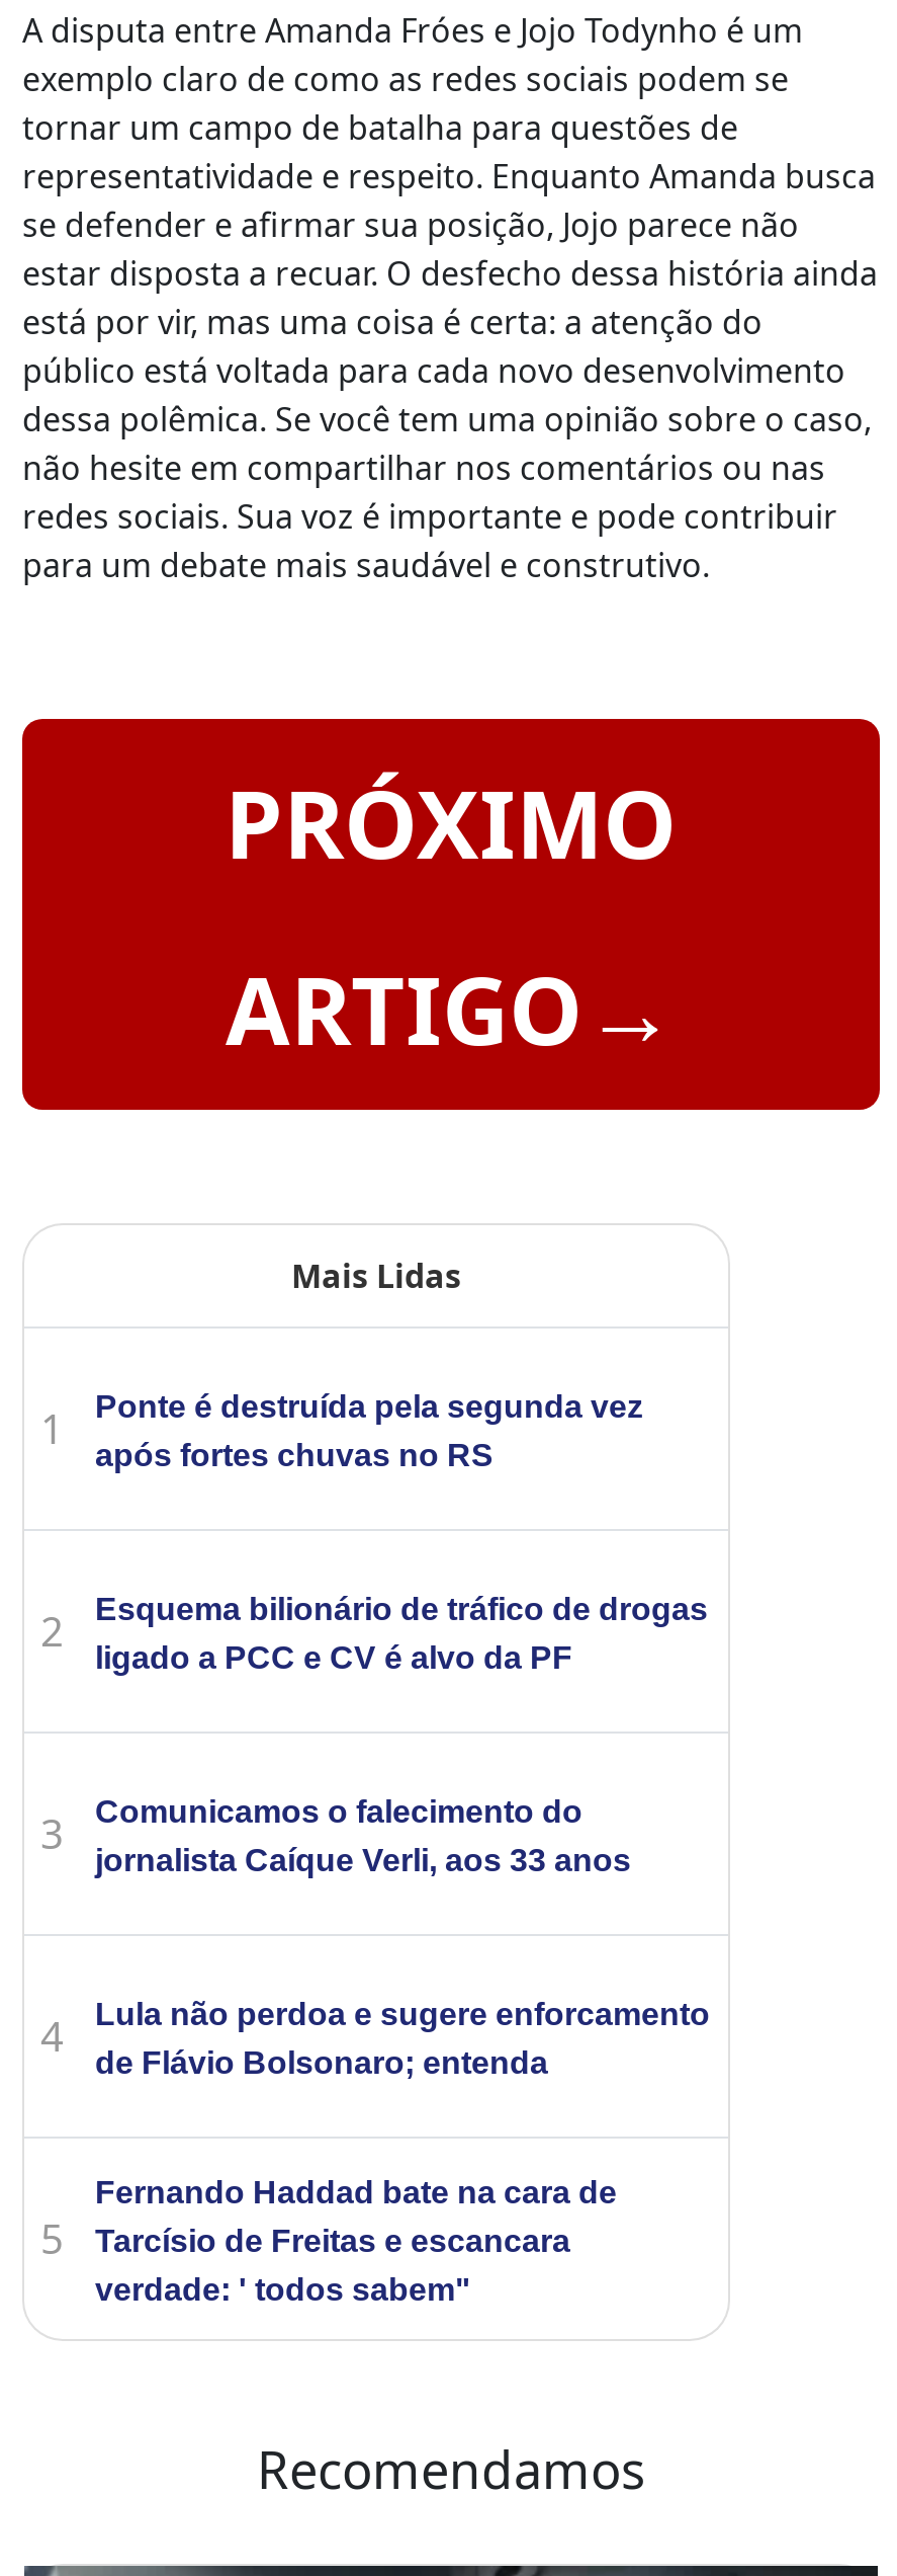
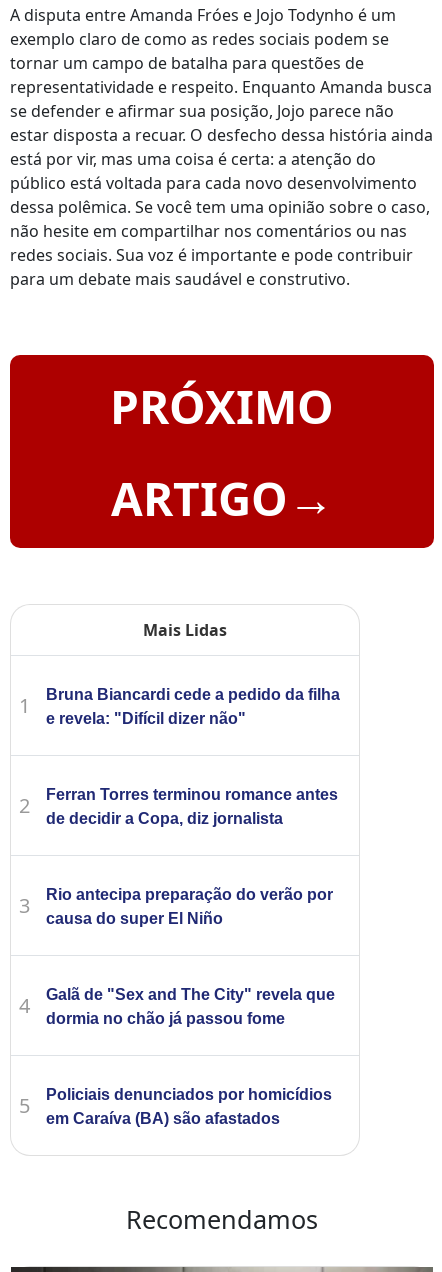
[95,1389,643,1472] Ponte é destruída pela segunda vez | após fortes chuvas no RS -> [46,686,340,727] Bruna Biancardi cede a pedido da filha | e revela: "Difícil dizer não"
[95,1591,708,1674] Esquema bilionário de tráfico de drogas | ligado a PCC e CV é alvo da PF -> [46,786,338,827] Ferran Torres terminou romance antes | de decidir a Copa, diz jornalista
[95,1794,631,1877] Comunicamos o falecimento do | jornalista Caíque Verli, aos 33 anos -> [46,886,333,927] Rio antecipa preparação do verão por | causa do super El Niño
[95,1996,710,2079] Lula não perdoa e sugere enforcamento | de Flávio Bolsonaro; entenda -> [46,986,335,1027] Galã de "Sex and The City" revela que | dormia no chão já passou fome
[95,2174,617,2306] Fernando Haddad bate na cara de | Tarcísio de Freitas e escancara | verdade: ' todos sabem" -> [46,1086,332,1127] Policiais denunciados por homicídios | em Caraíva (BA) são afastados

